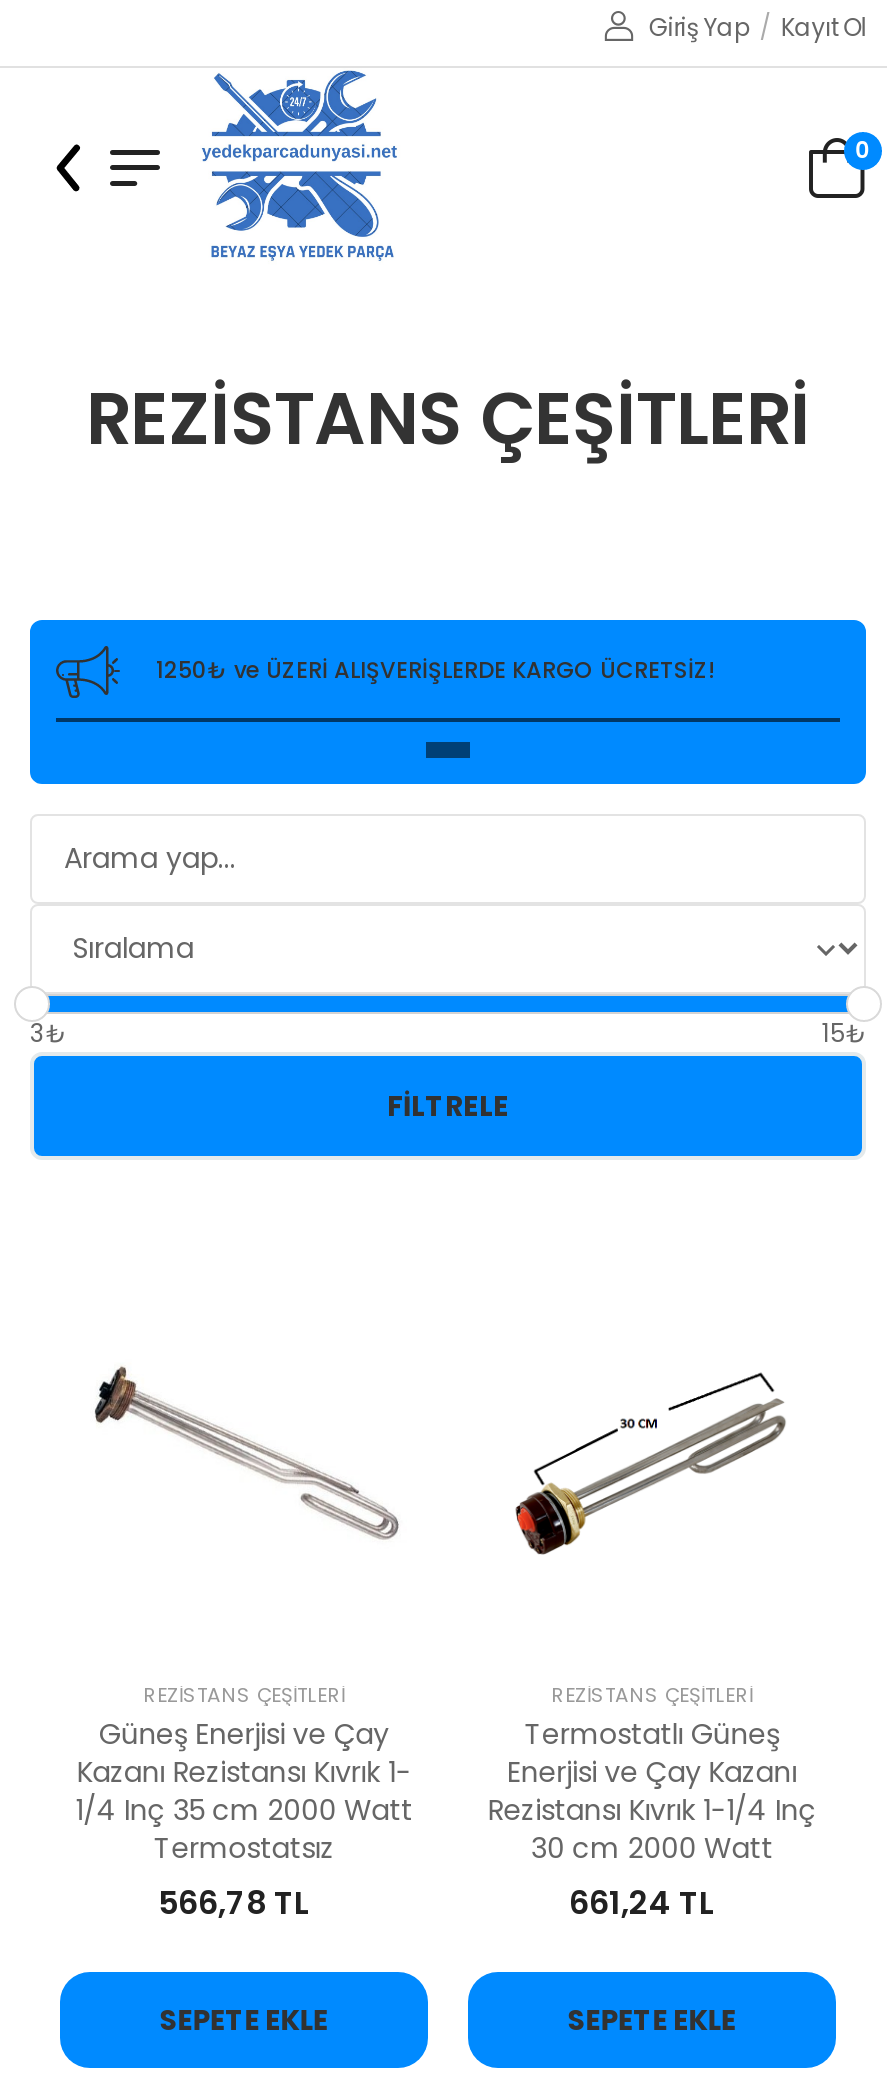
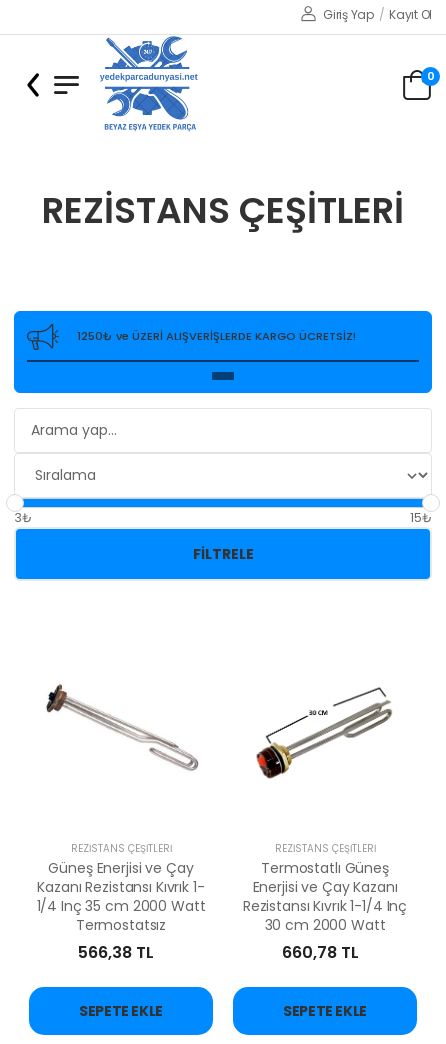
[158,1880,310,1926] 566,78 TL -> [78,941,154,964] 566,38 TL
[569,1880,715,1926] 661,24 TL -> [281,941,358,964] 660,78 TL

